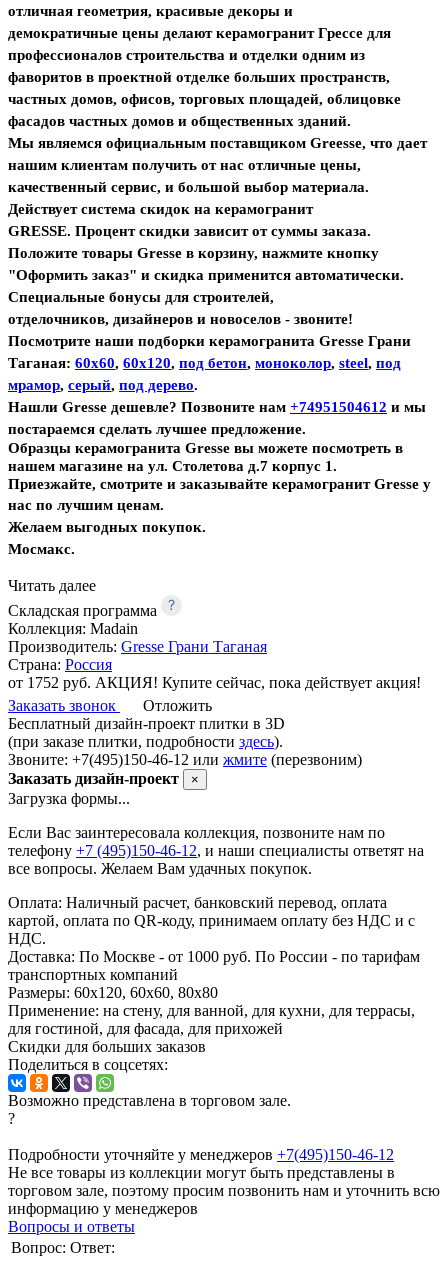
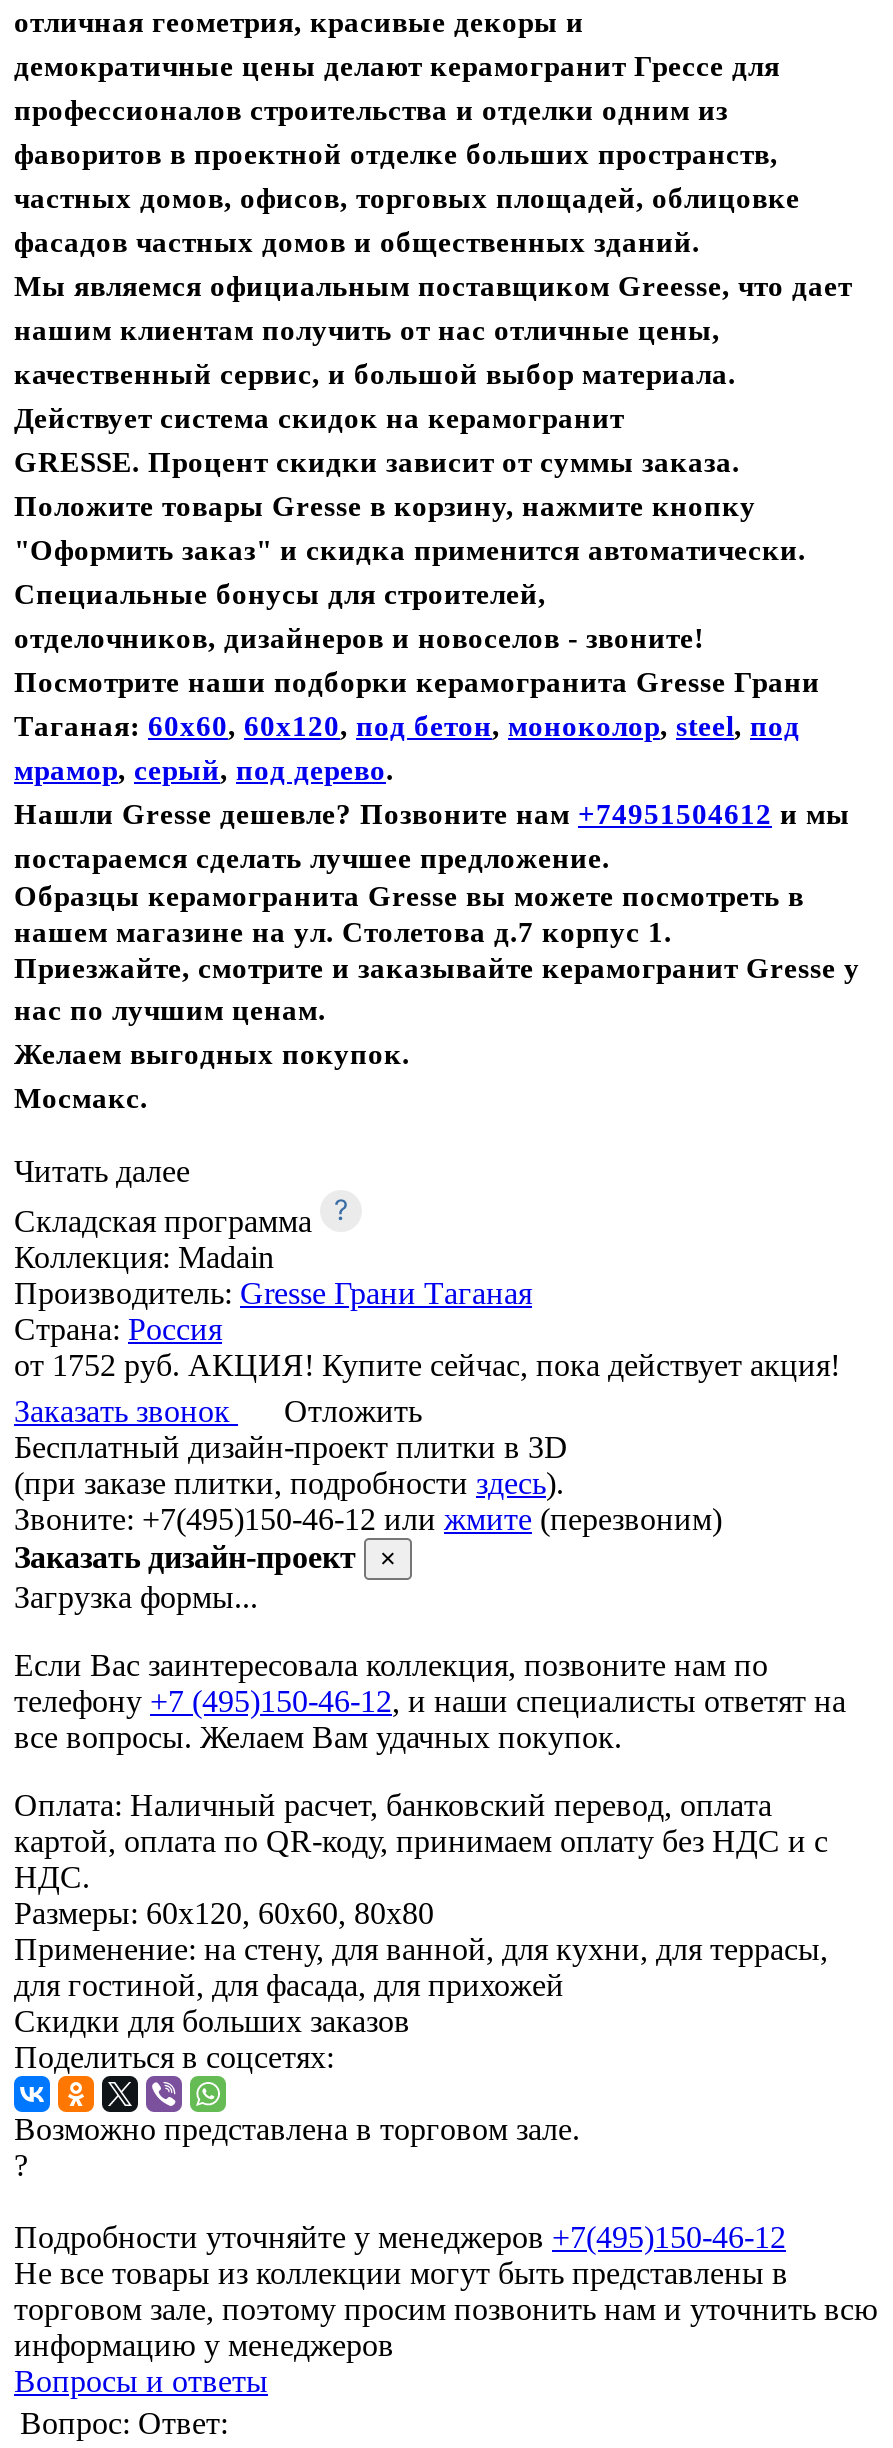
[8,948,420,983] Доставка: По Москве - от 1000 руб. По России - по тарифам | транспортных компаний -> none

